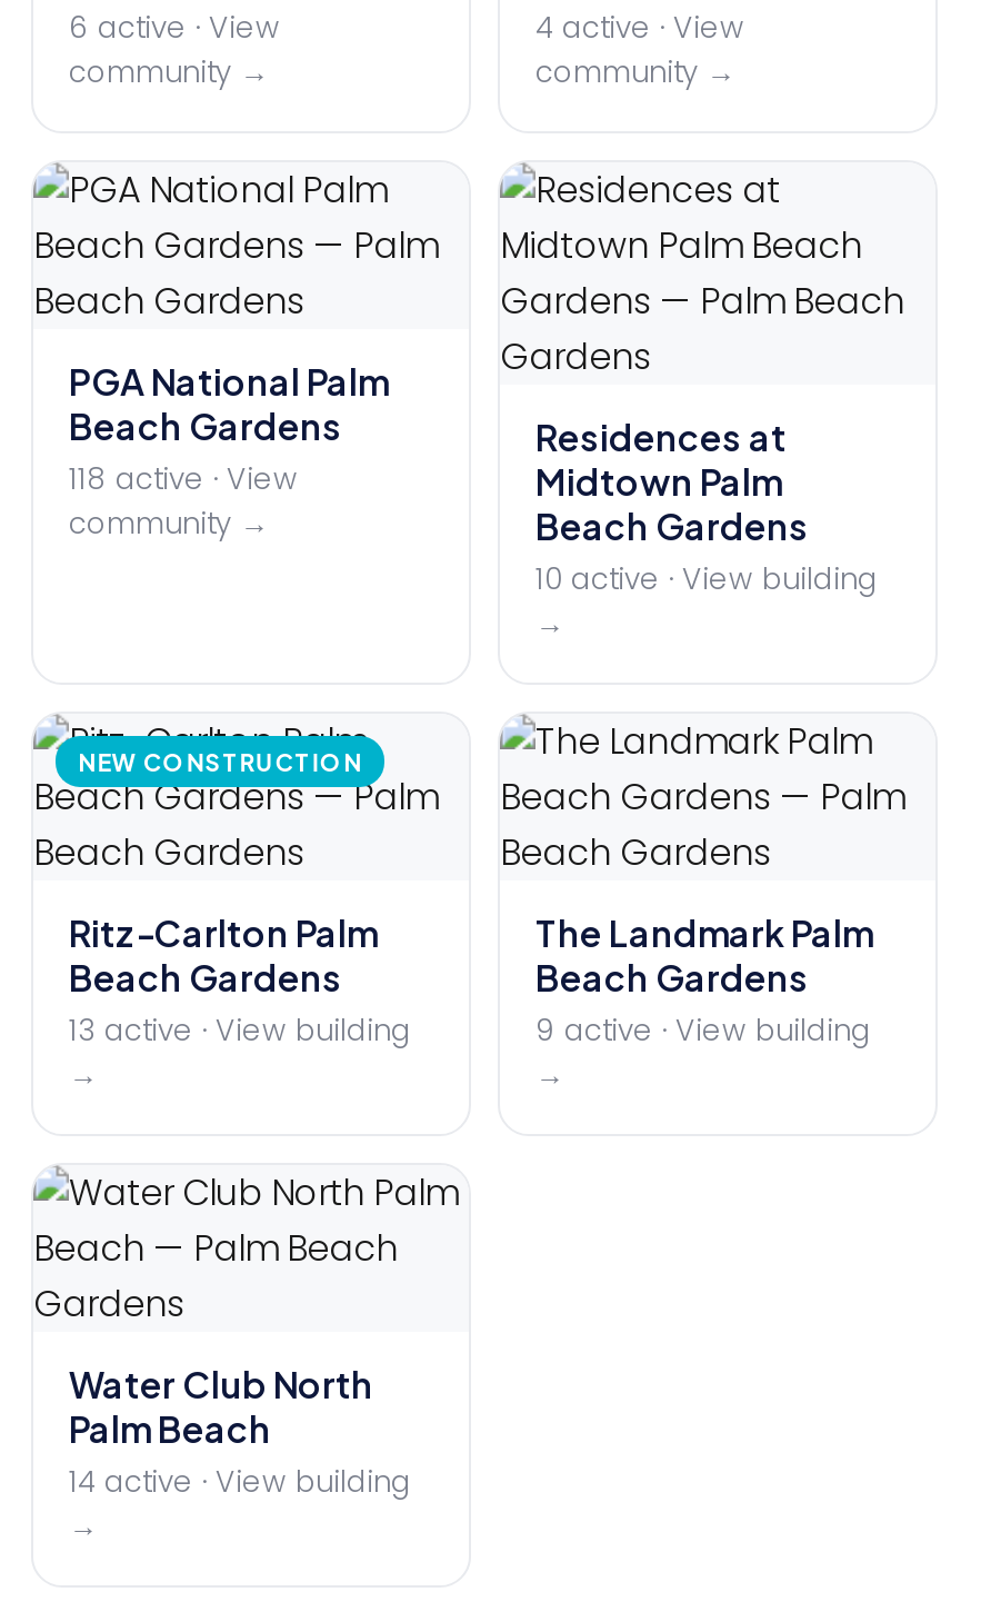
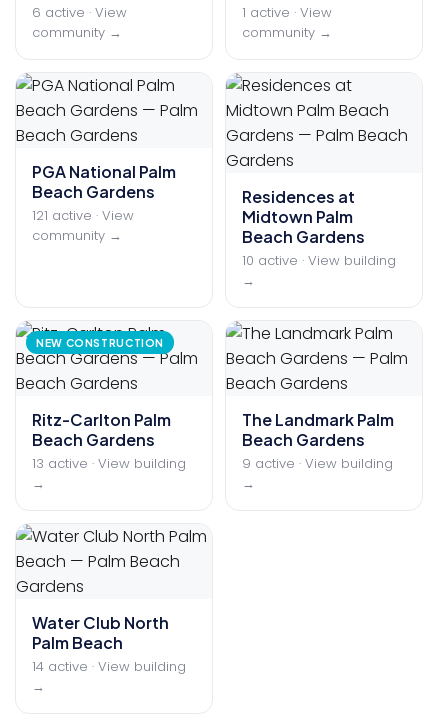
[535,6,744,48] 4 active · View -> [242,3,332,22] 1 active · View
[69,457,298,499] 118 active · View -> [32,206,134,225] 121 active · View

